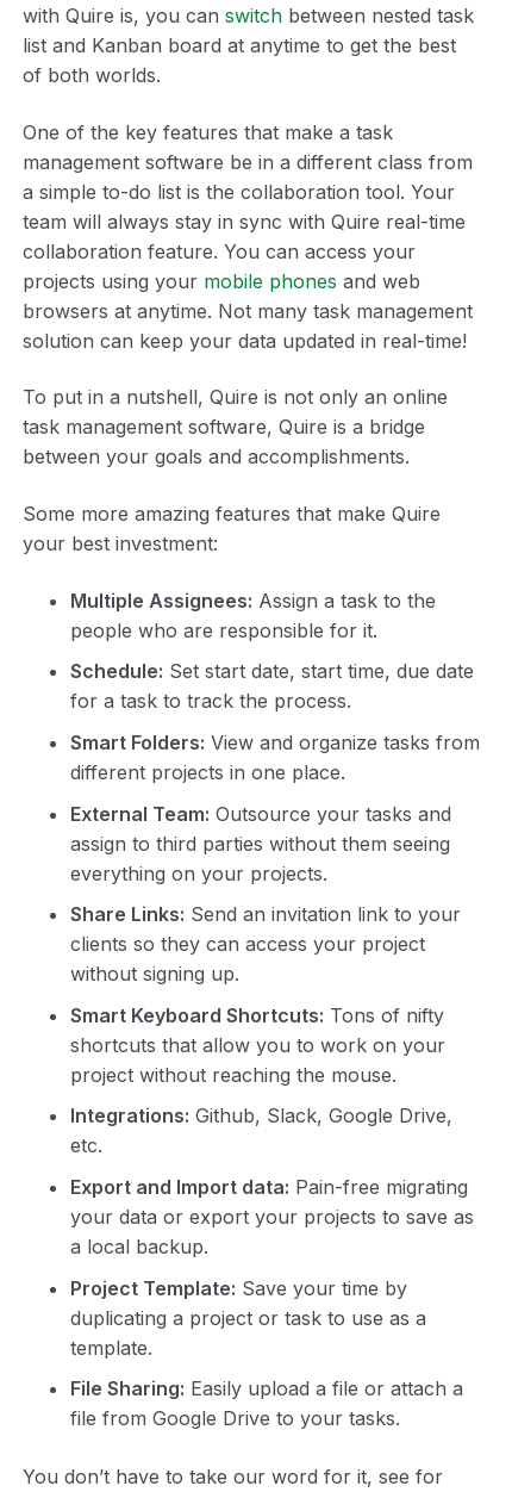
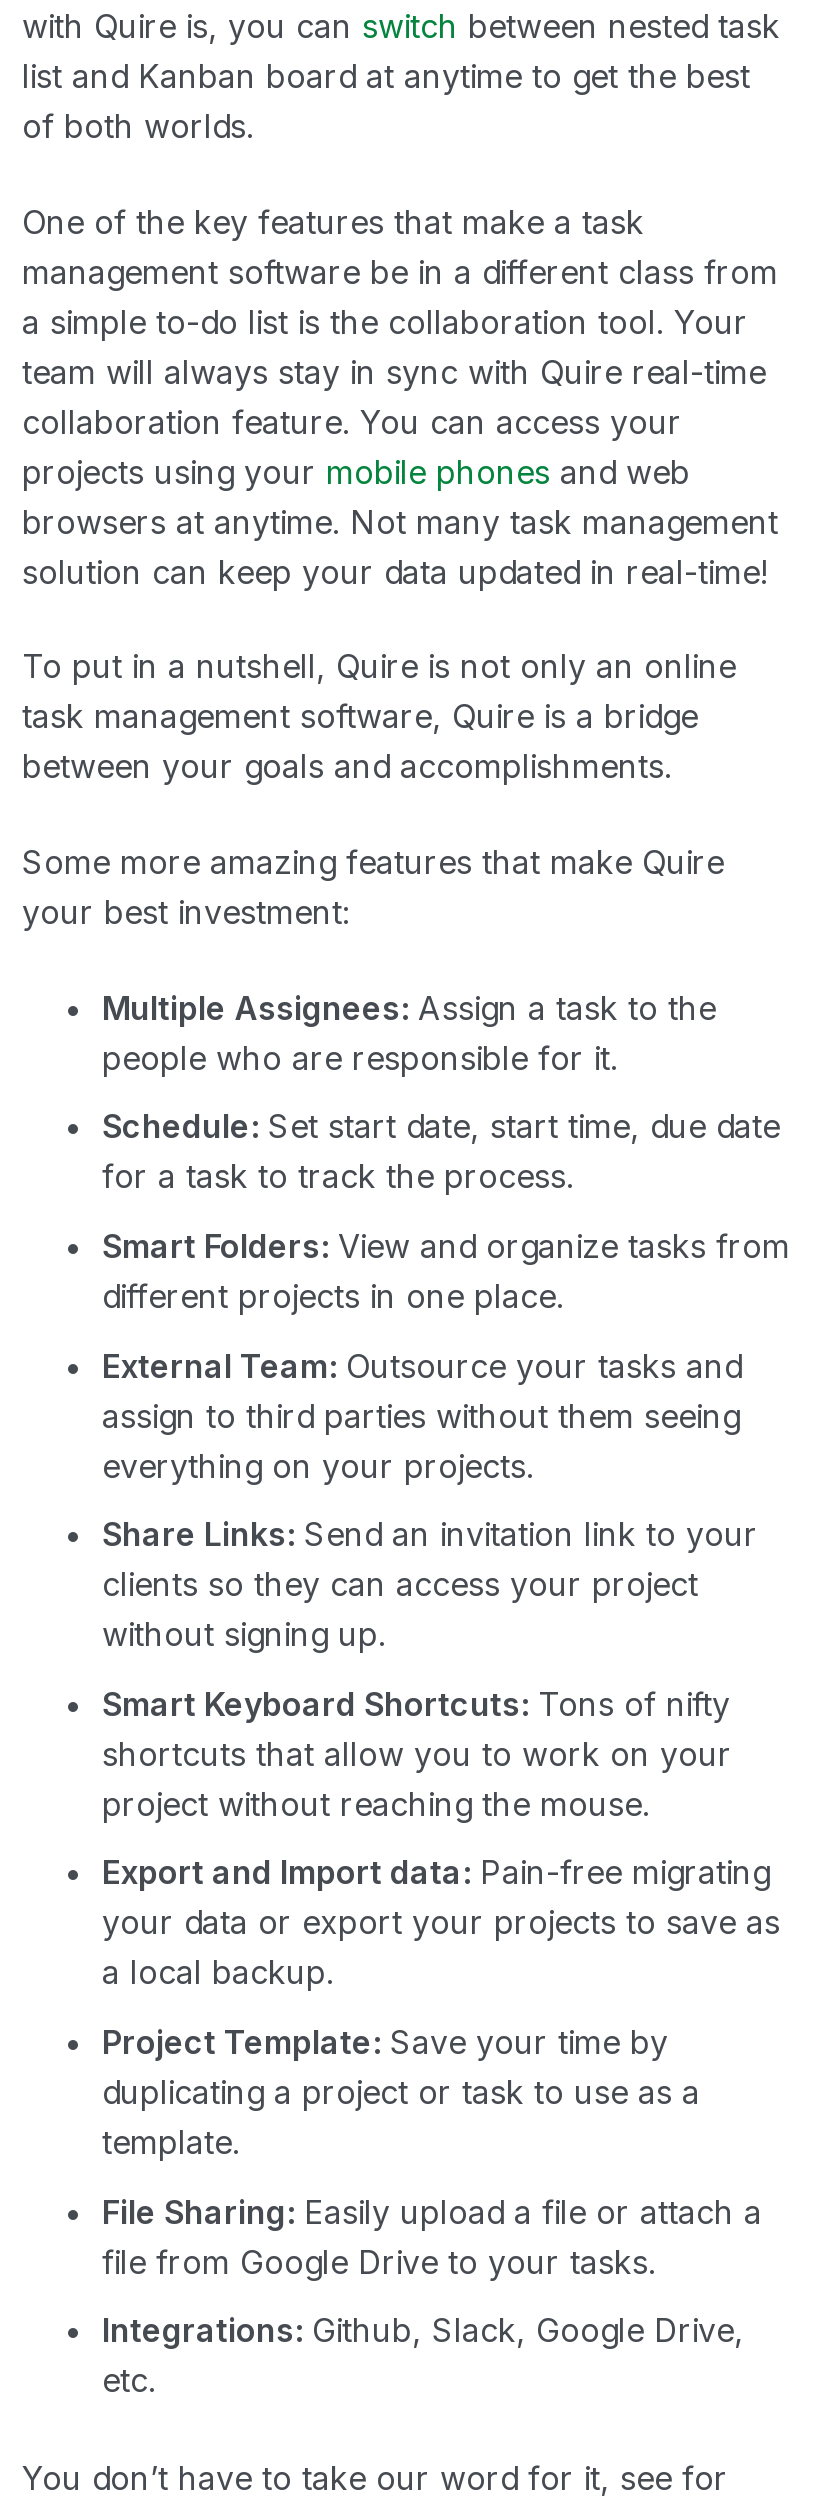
moved [70,1104,452,1158] -> [102,2310,744,2400]: Integrations: Github, Slack, Google Drive, | etc.
moved [70,1175,474,1430] -> [102,1853,780,2281]: Export and Import data: Pain-free migrating | your data or export your projects to save as | a local backup. | Project Template: Save your time by | duplicating a project or task to use as a | template. | File Sharing: Easily upload a file or attach a | file from Google Drive to your tasks.

